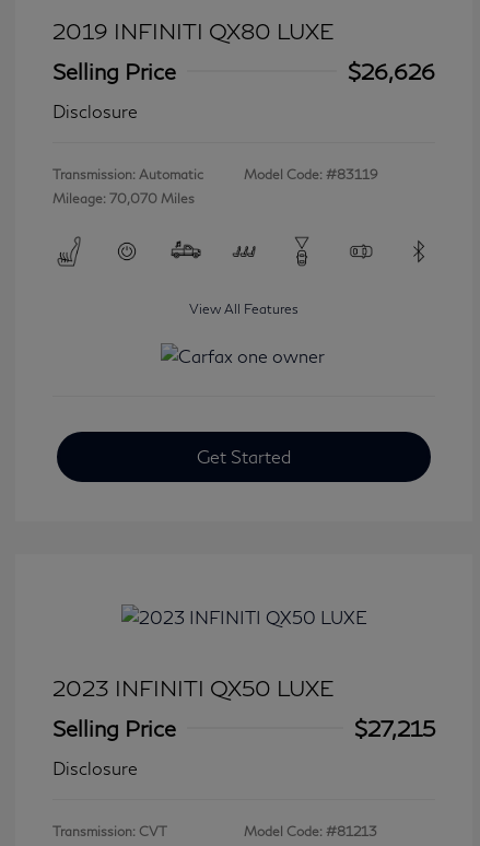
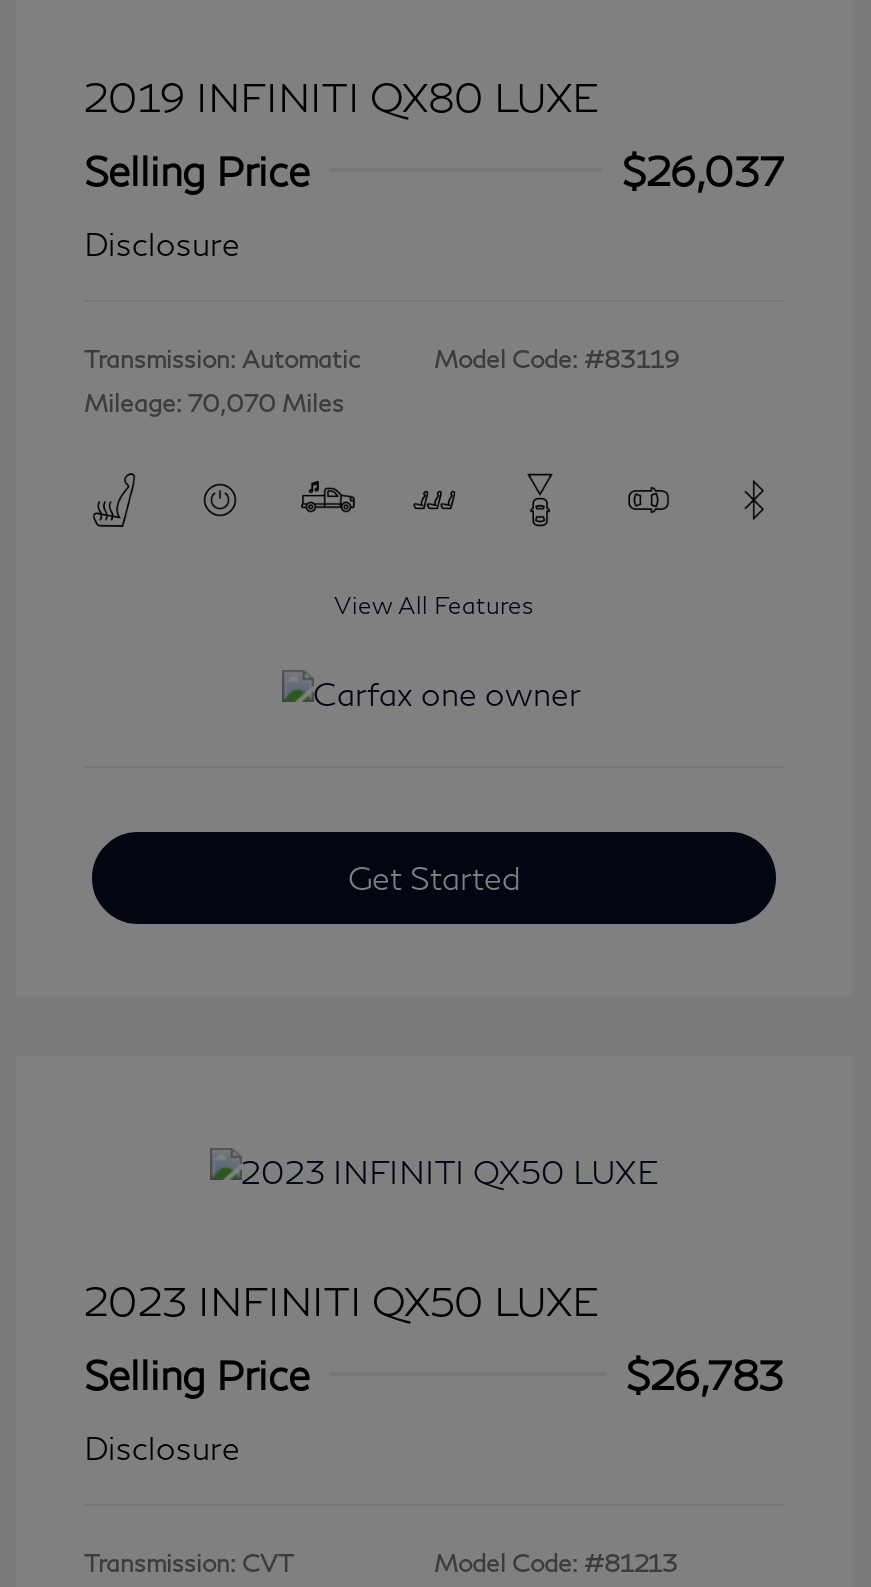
[348,58,435,84] $26,626 -> [622,147,784,195] $26,037
[354,715,435,742] $27,215 -> [626,1349,784,1397] $26,783

